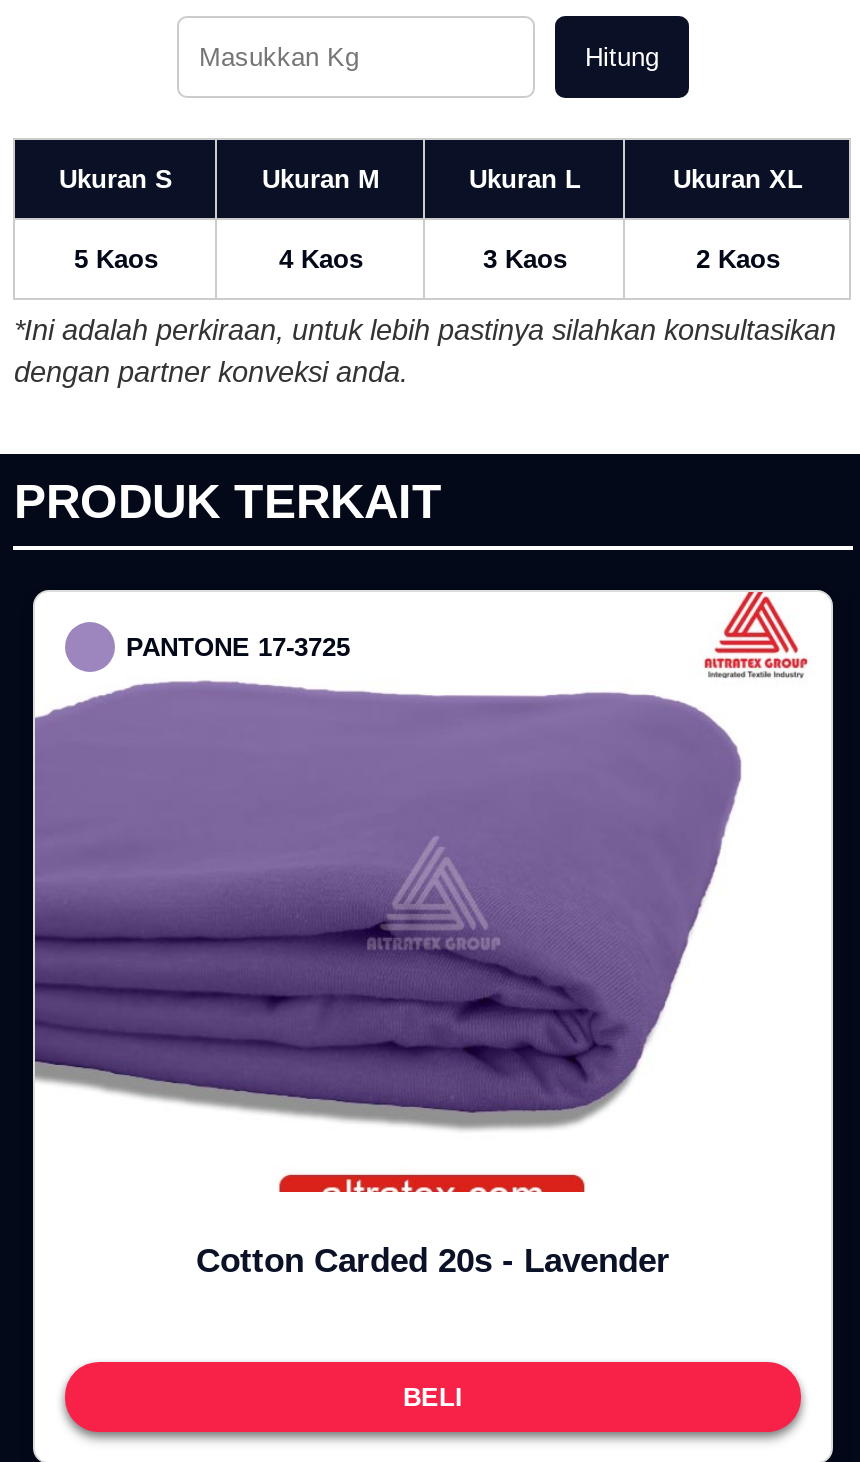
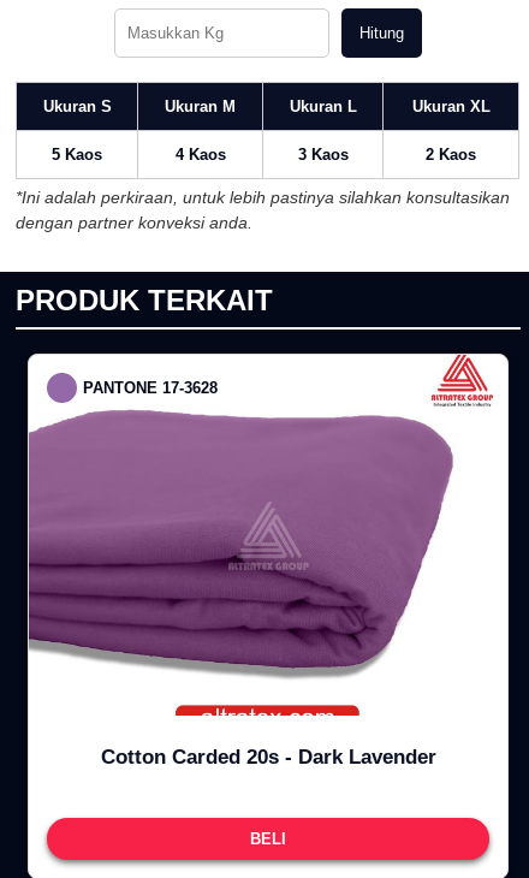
[126,633,350,663] PANTONE 17-3725 -> [84,379,218,397] PANTONE 17-3628
[196,1243,670,1281] Cotton Carded 20s - Lavender -> [100,746,436,769] Cotton Carded 20s - Dark Lavender

